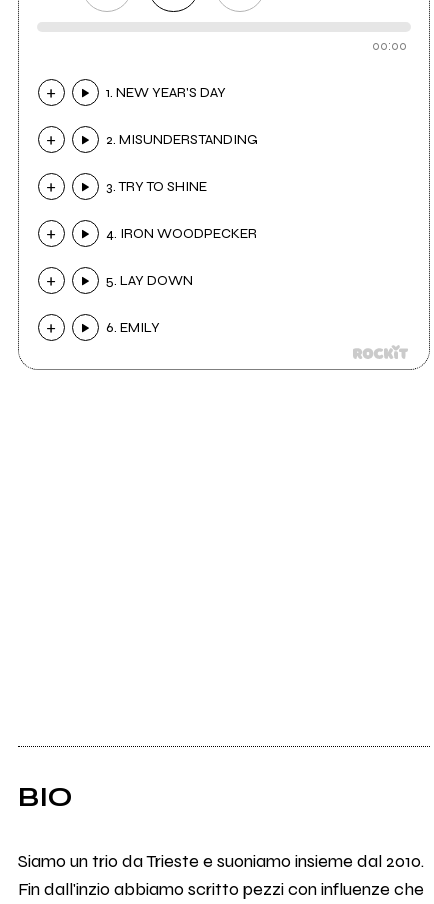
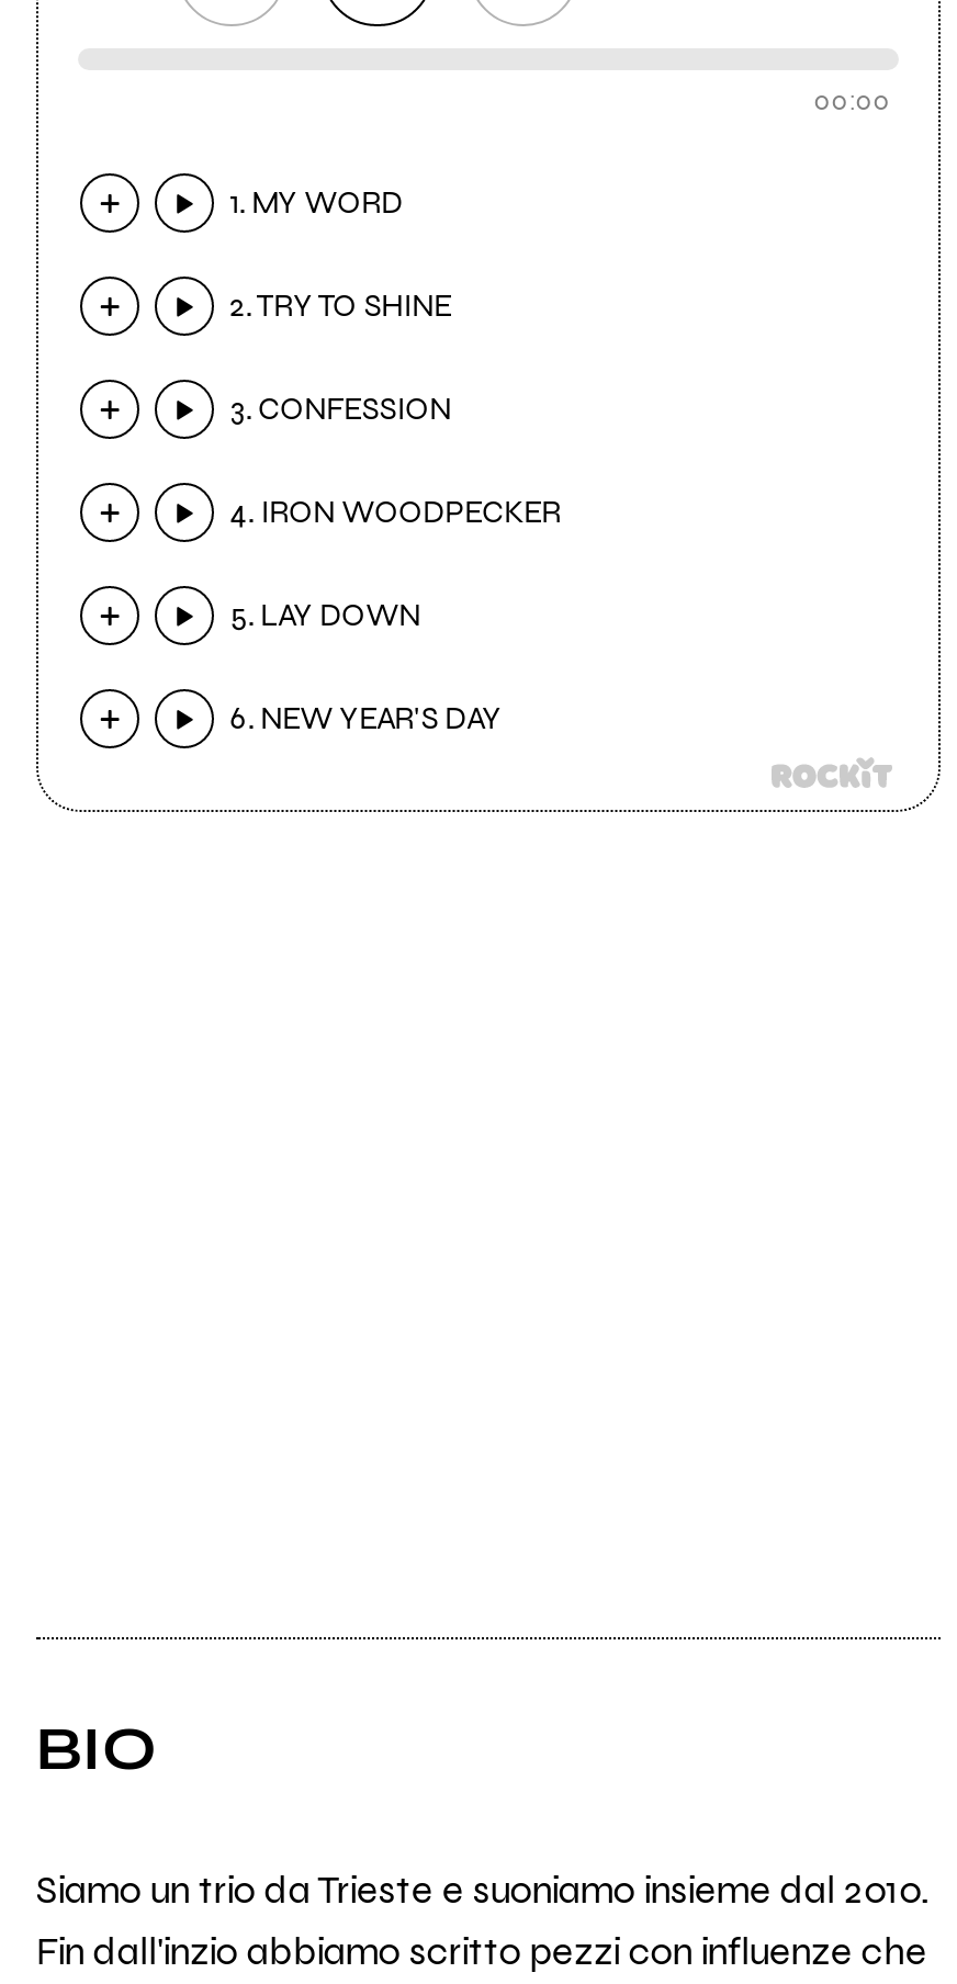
[106,84,226,101] 1. NEW YEAR'S DAY -> [230,185,403,223] 1. MY WORD
[106,131,258,148] 2. MISUNDERSTANDING -> [230,288,452,326] 2. TRY TO SHINE
[106,178,207,195] 3. TRY TO SHINE -> [230,392,452,429] 3. CONFESSION
[106,319,160,336] 6. EMILY -> [230,701,502,738] 6. NEW YEAR'S DAY

